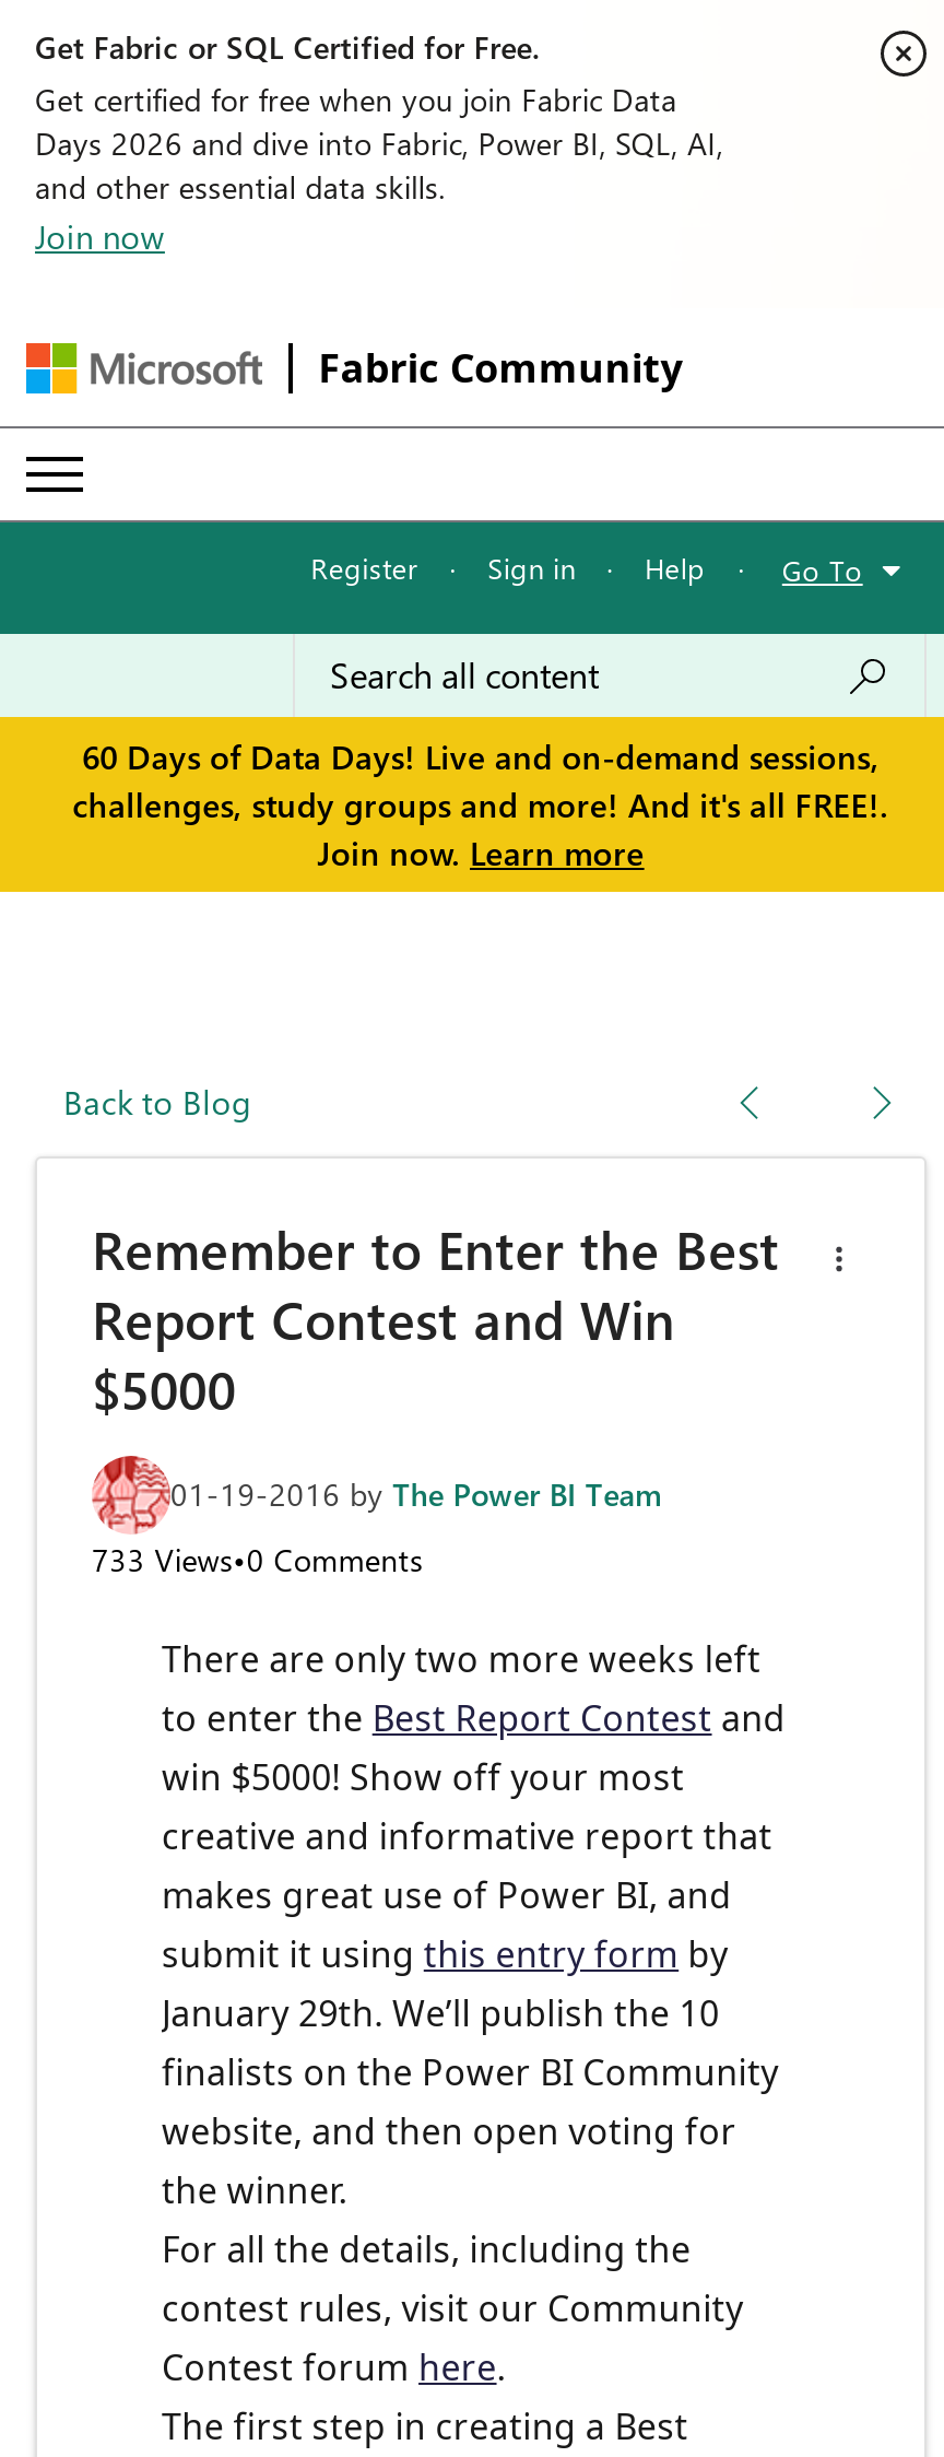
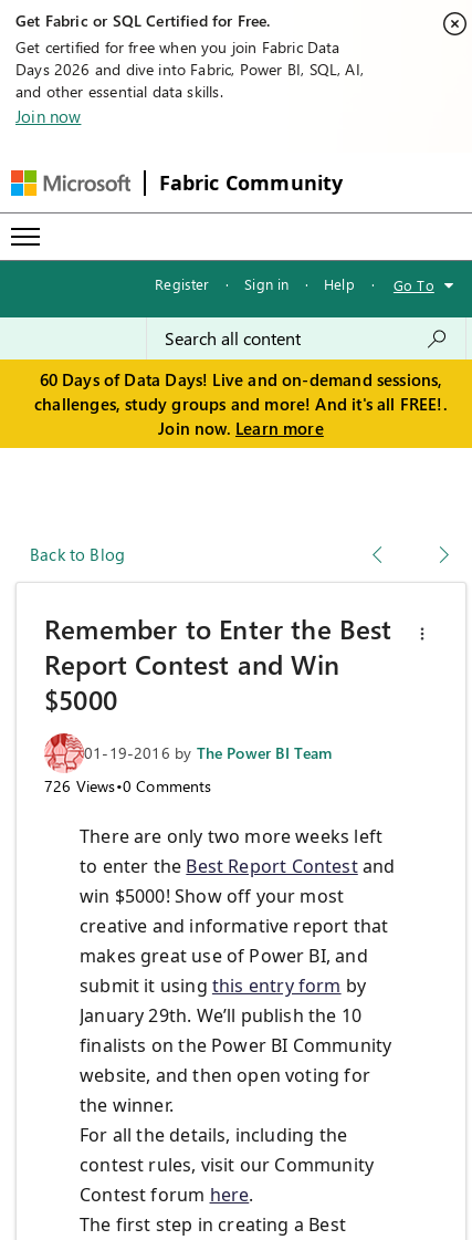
[92,1540,423,1581] 733 Views•0 Comments -> [44,776,212,797] 726 Views•0 Comments

